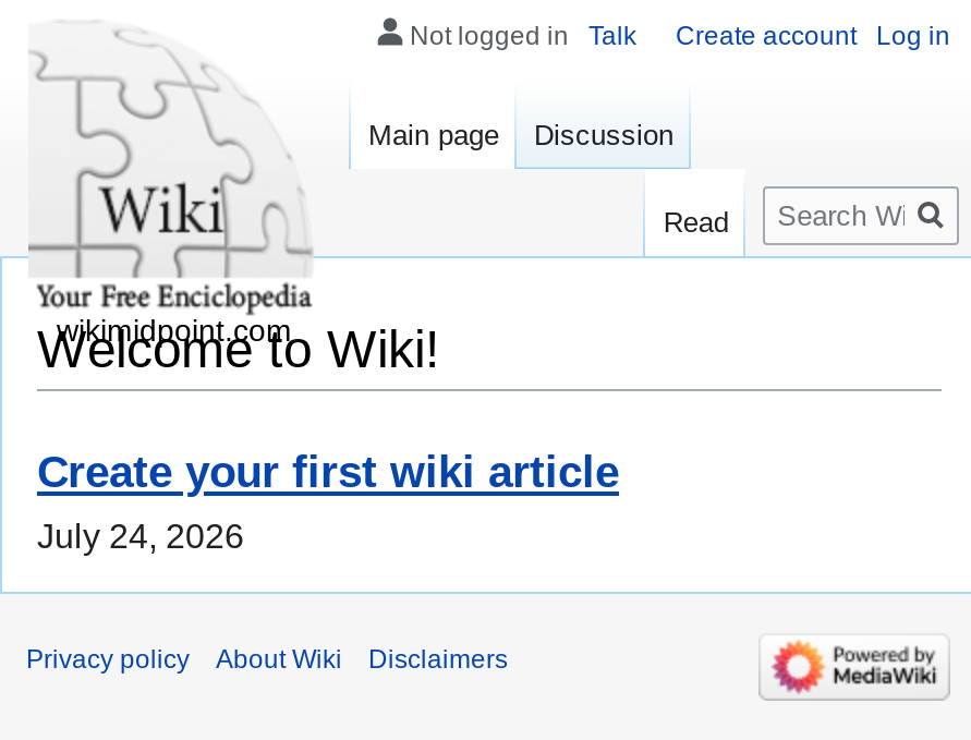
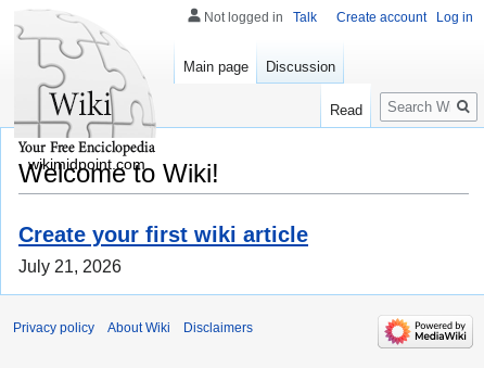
[37,518,244,555] July 24, 2026 -> [18,258,122,276] July 21, 2026

